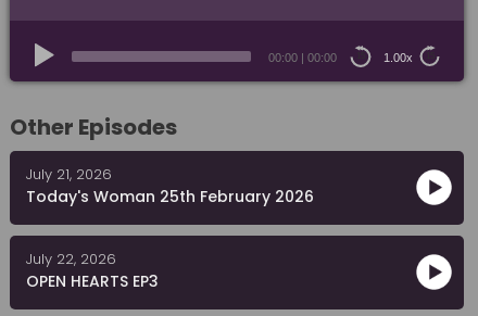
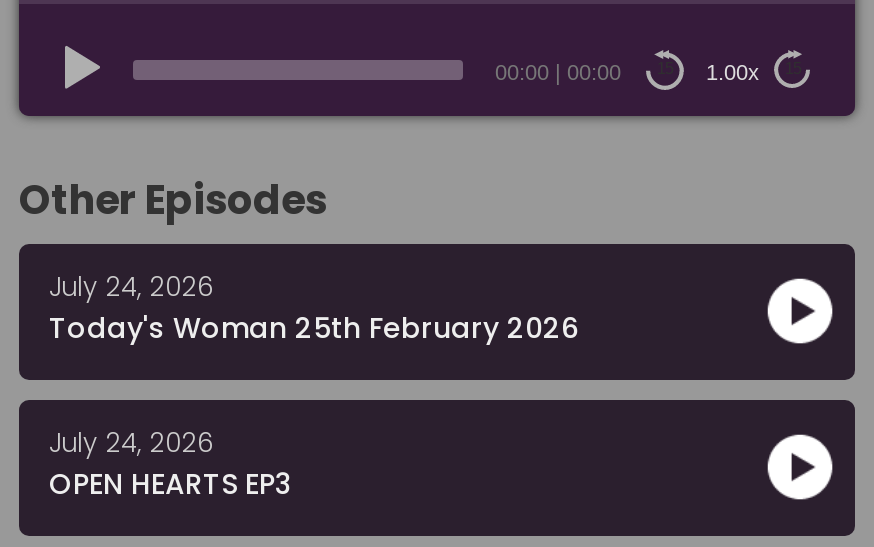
[26,164,112,184] July 21, 2026 -> [49,268,215,306] July 24, 2026
[26,248,116,269] July 22, 2026 -> [49,424,215,462] July 24, 2026

